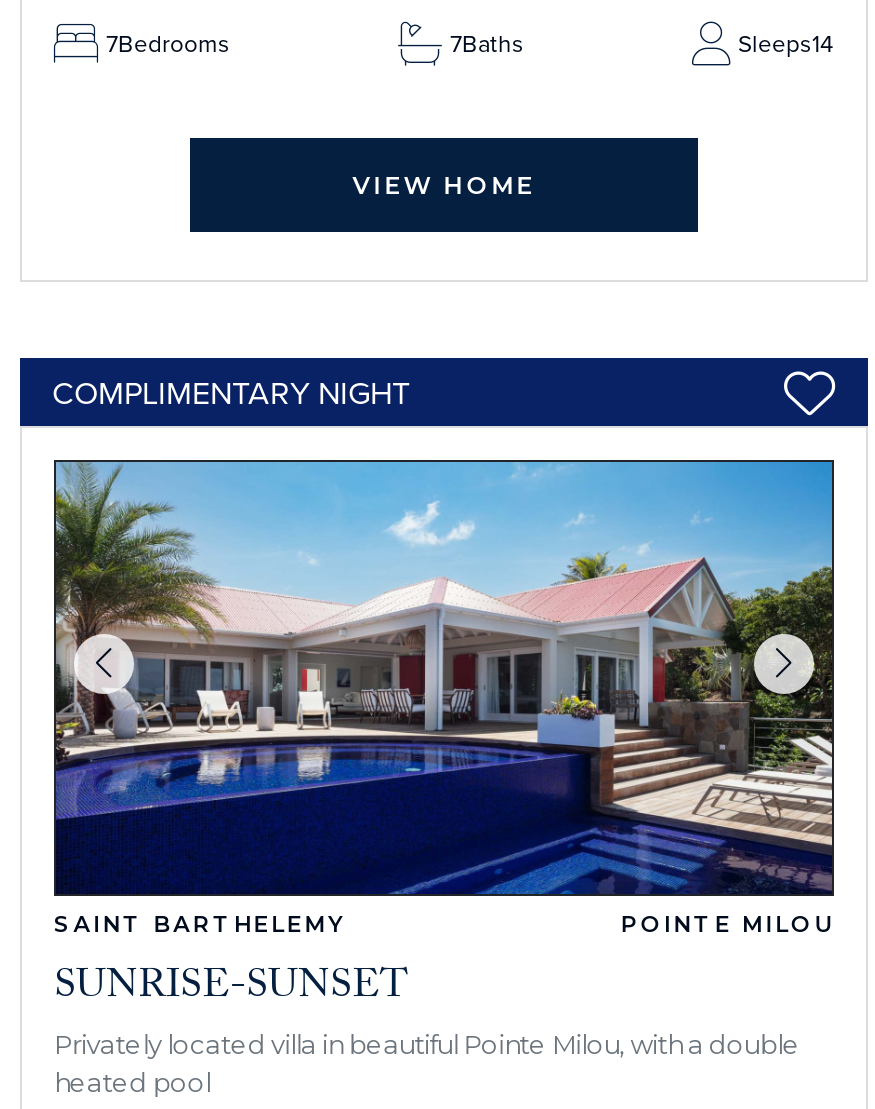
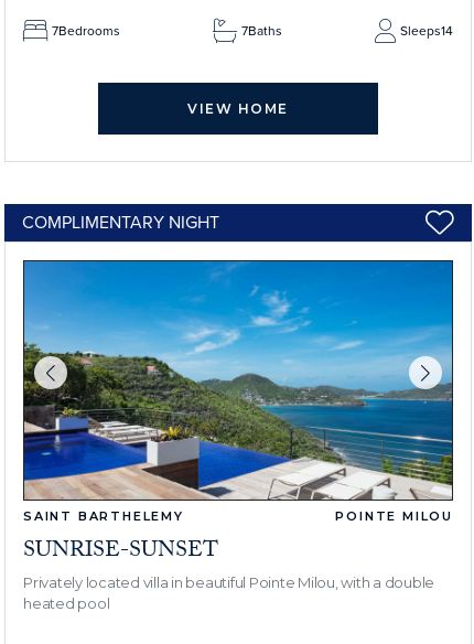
[54,459,834,897] [image] -> [23,259,453,501] [image]

